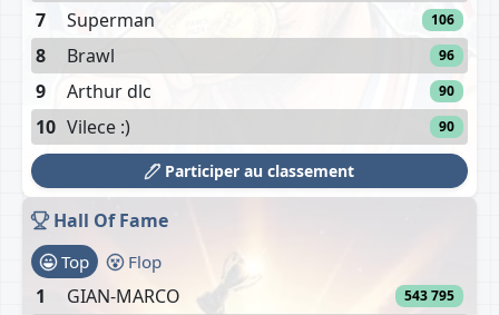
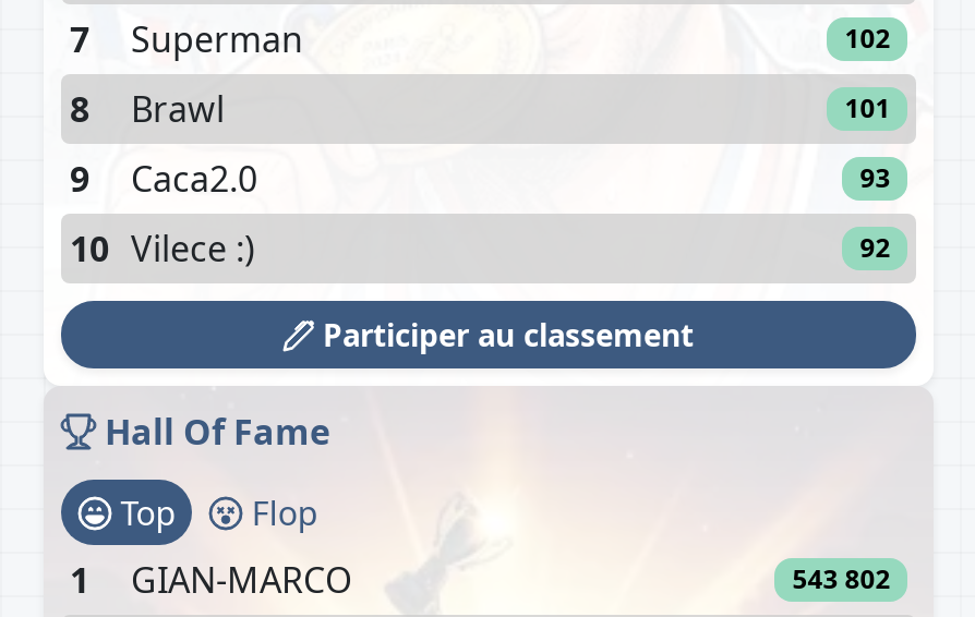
[431,10,455,29] 106 -> [845,20,890,57] 102
[439,46,455,65] 96 -> [845,89,890,126] 101
[67,79,455,104] Arthur dlc | 90 -> [131,155,890,203] Caca2.0 | 93
[439,117,455,136] 90 -> [860,229,890,266] 92
[405,286,455,305] 543 795 -> [792,560,890,597] 543 802

